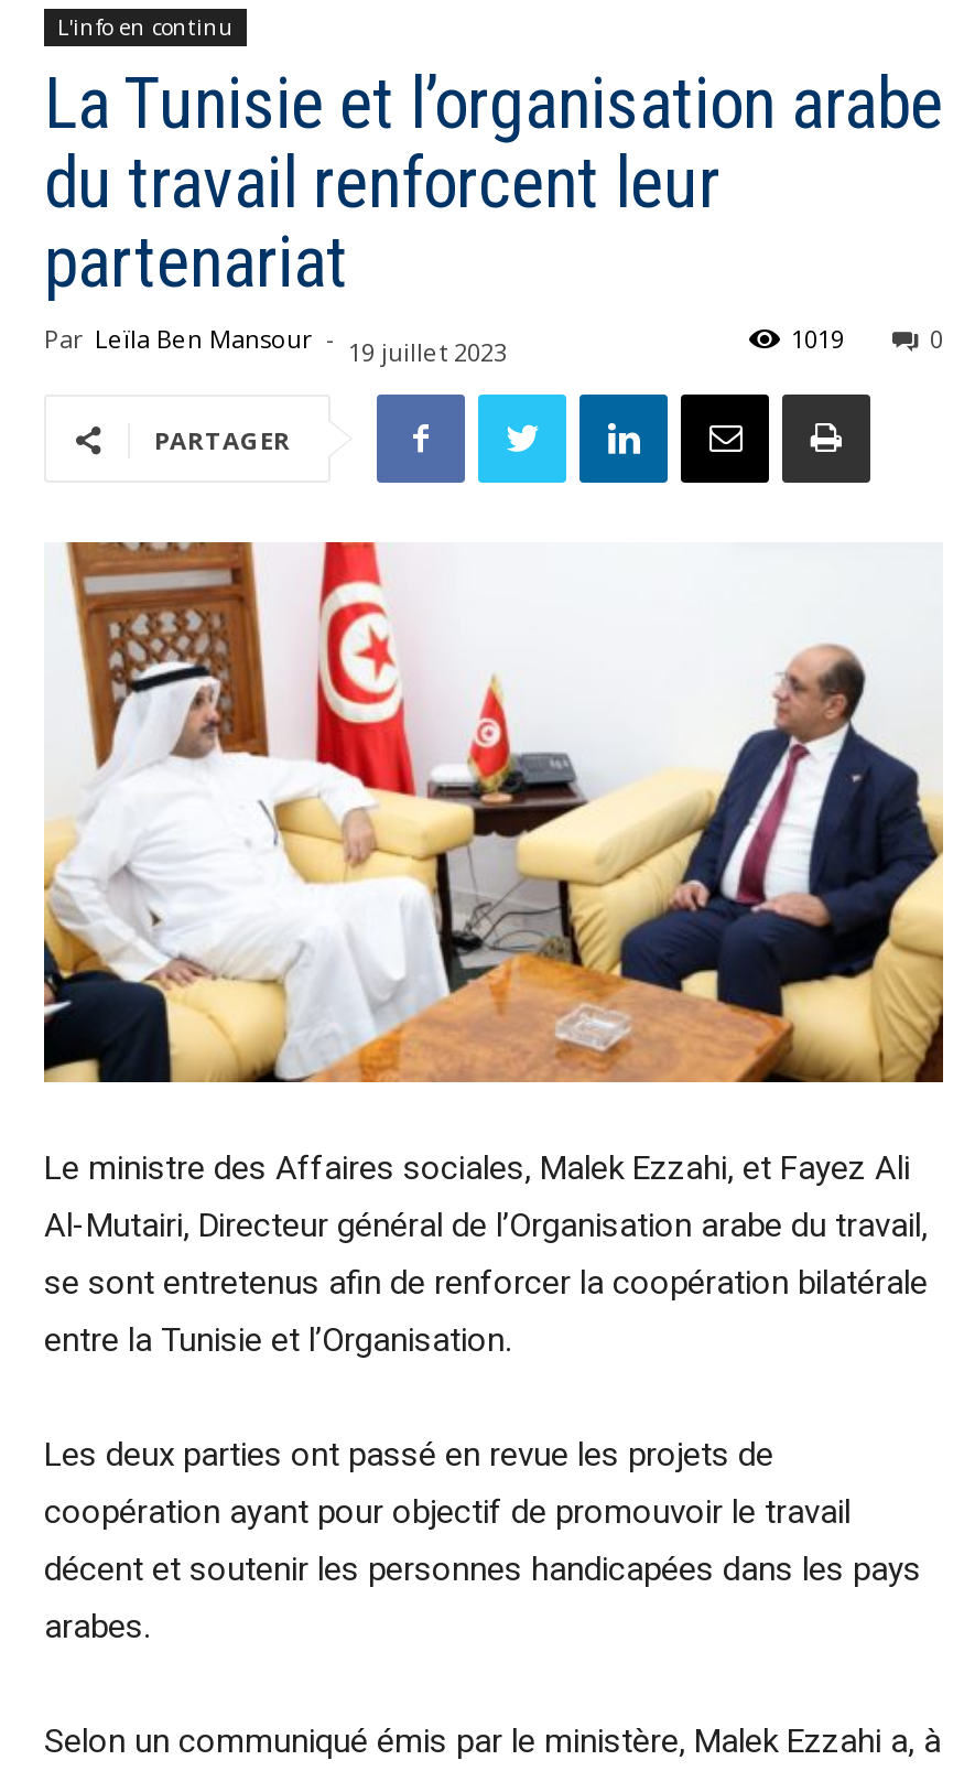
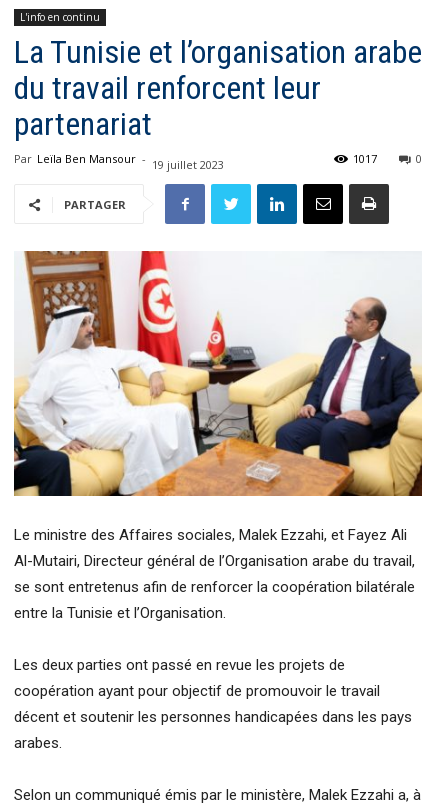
[791,322,844,355] 1019 -> [353,151,377,166] 1017

